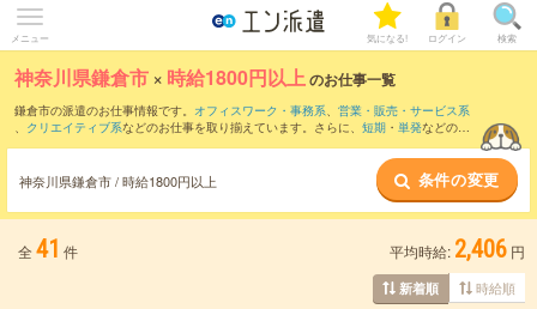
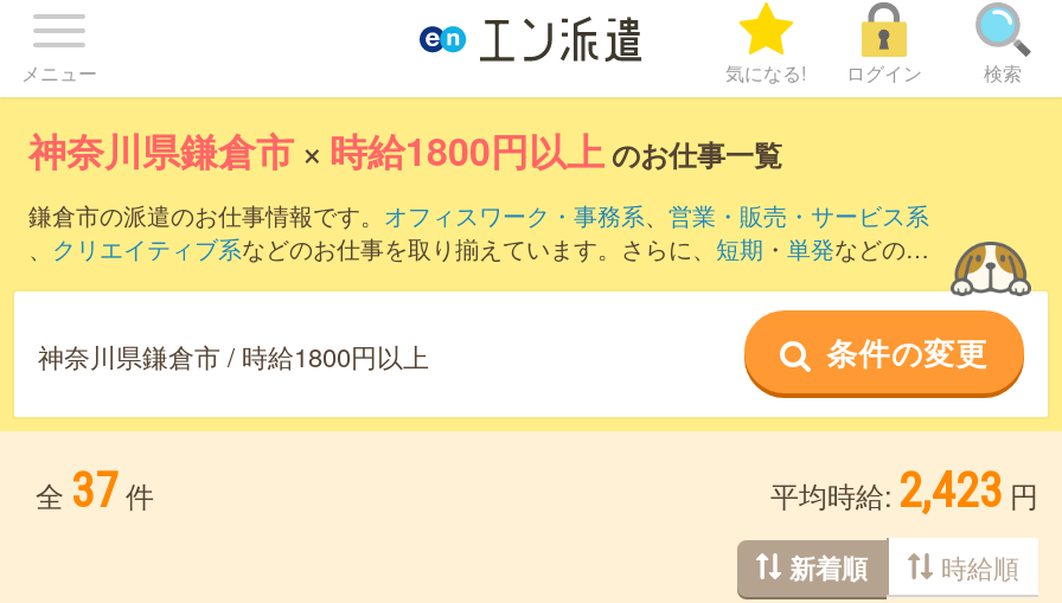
[18,235,78,263] 全 41 件 -> [36,462,154,519] 全 37 件
[390,235,525,263] 平均時給: 2,406 円 -> [770,462,1038,519] 平均時給: 2,423 円

